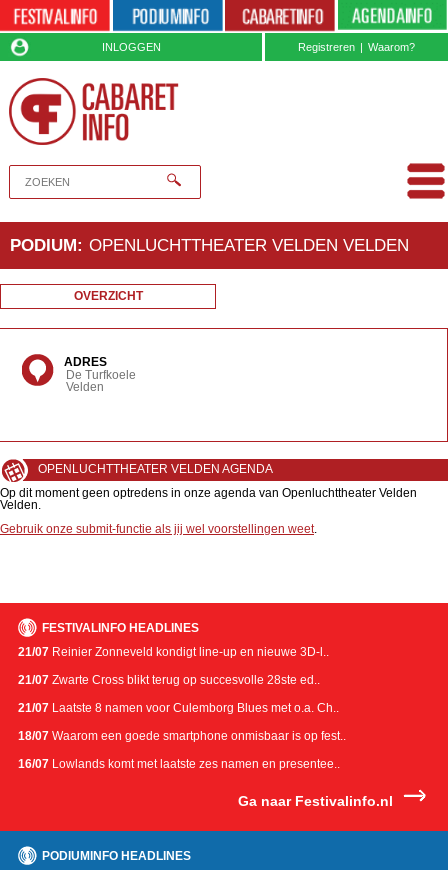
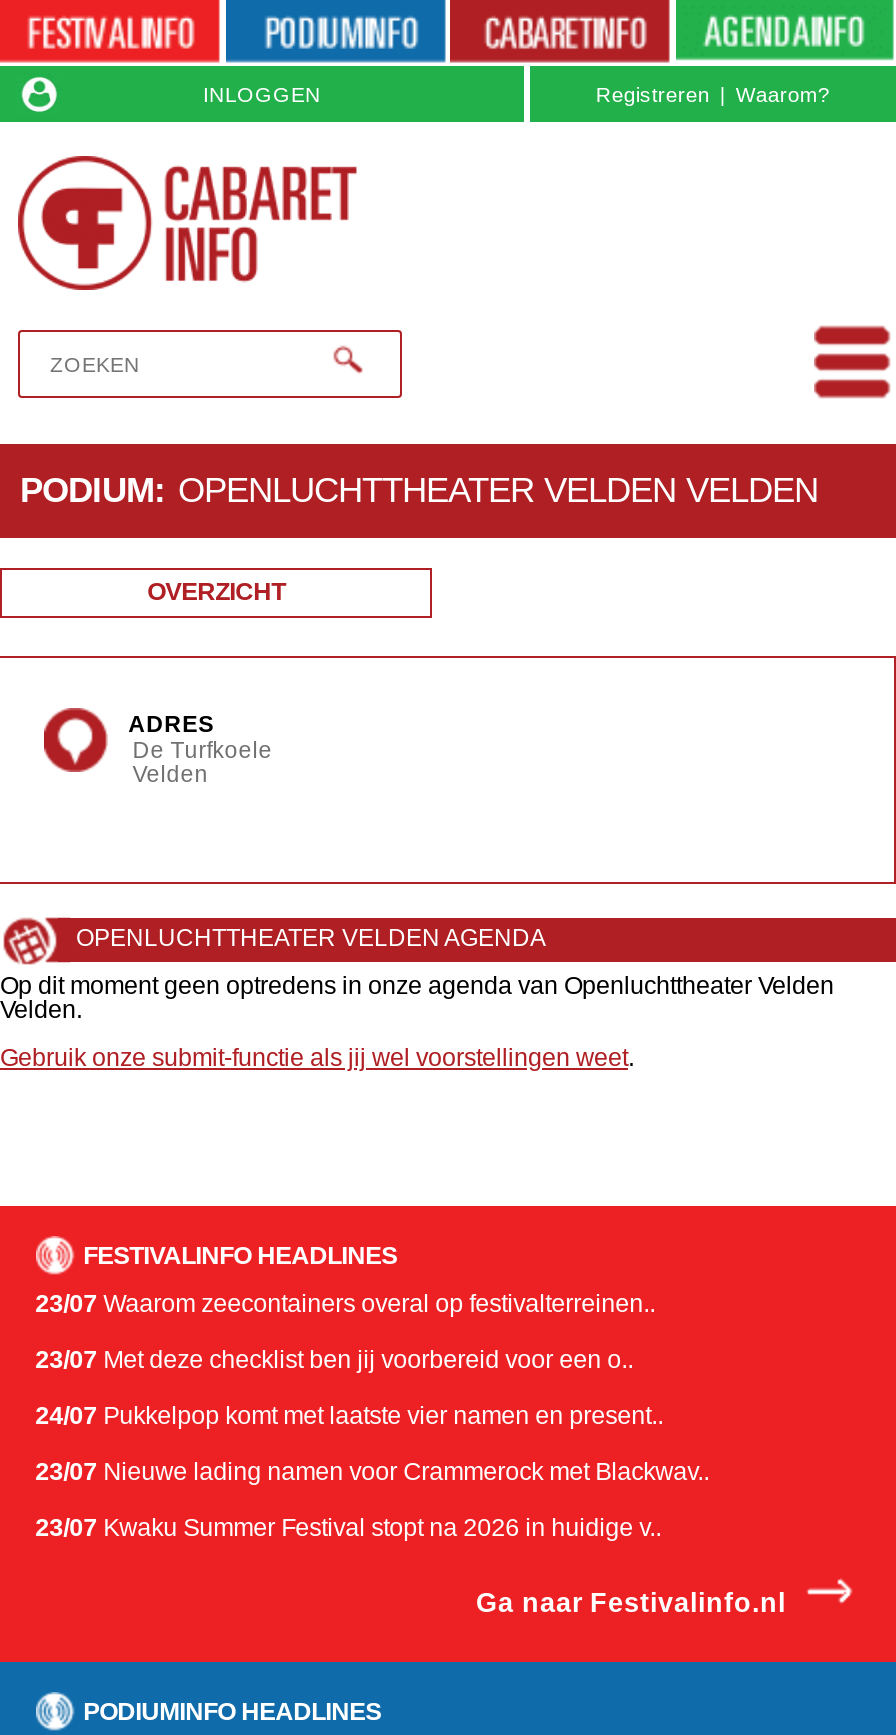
[18,645,329,659] 21/07 Reinier Zonneveld kondigt line-up en nieuwe 3D-l.. -> [35,1290,655,1318] 23/07 Waarom zeecontainers overal op festivalterreinen..
[18,673,320,687] 21/07 Zwarte Cross blikt terug op succesvolle 28ste ed.. -> [35,1346,633,1374] 23/07 Met deze checklist ben jij voorbereid voor een o..
[18,701,339,715] 21/07 Laatste 8 namen voor Culemborg Blues met o.a. Ch.. -> [35,1402,663,1430] 24/07 Pukkelpop komt met laatste vier namen en present..
[18,729,346,743] 18/07 Waarom een goede smartphone onmisbaar is op fest.. -> [35,1458,709,1486] 23/07 Nieuwe lading namen voor Crammerock met Blackwav..
[18,757,340,771] 16/07 Lowlands komt met laatste zes namen en presentee.. -> [35,1514,661,1542] 23/07 Kwaku Summer Festival stopt na 2026 in huidige v..

